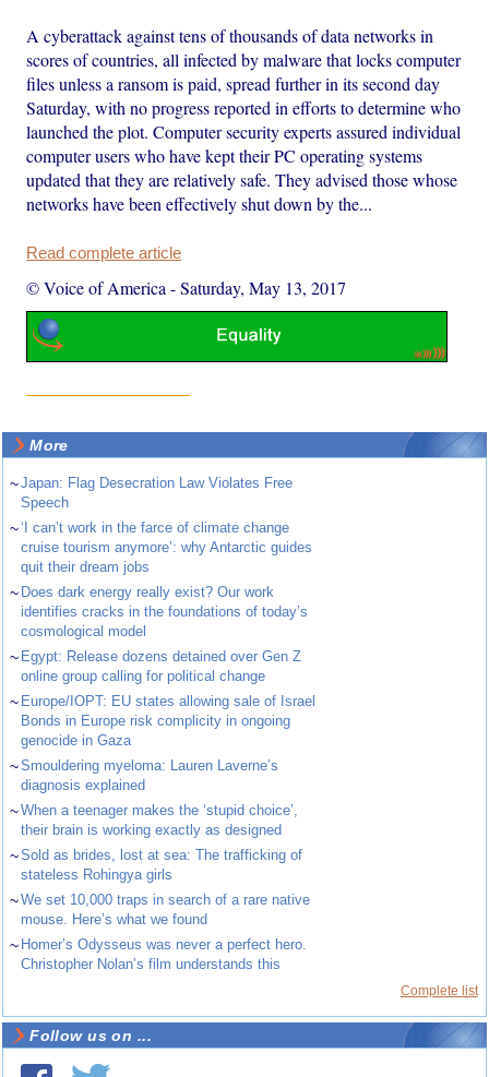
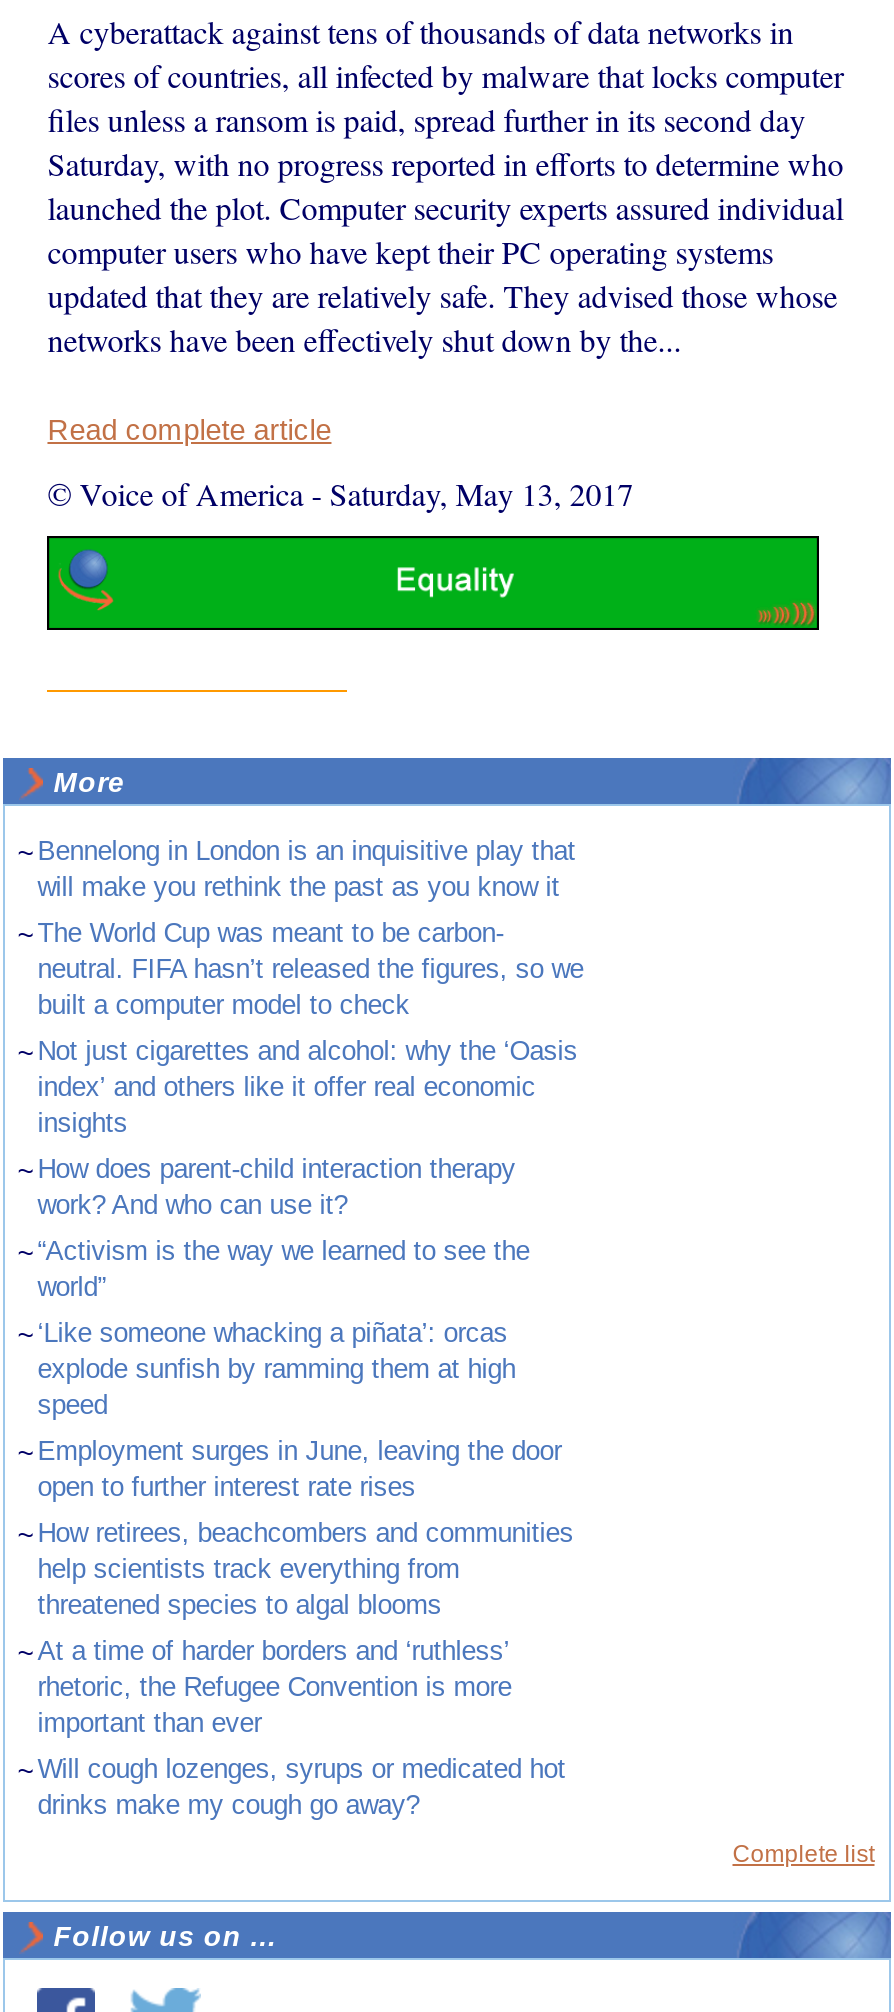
[10,475,293,511] ~ Japan: Flag Desecration Law Violates Free | Speech -> [17,837,575,903] ~ Bennelong in London is an inquisitive play that | will make you rethink the past as you know it
[10,520,312,576] ~ ‘I can’t work in the farce of climate change | cruise tourism anymore’: why Antarctic guides | quit their dream jobs -> [17,919,583,1021] ~ The World Cup was meant to be carbon- | neutral. FIFA hasn’t released the figures, so we | built a computer model to check
[10,584,308,640] ~ Does dark energy really exist? Our work | identifies cracks in the foundations of today’s | cosmological model -> [17,1037,577,1139] ~ Not just cigarettes and alcohol: why the ‘Oasis | index’ and others like it offer real economic | insights
[10,649,301,685] ~ Egypt: Release dozens detained over Gen Z | online group calling for political change -> [17,1155,515,1221] ~ How does parent-child interaction therapy | work? And who can use it?
[10,693,316,749] ~ Europe/IOPT: EU states allowing sale of Israel | Bonds in Europe risk complicity in ongoing | genocide in Gaza -> [17,1237,529,1303] ~ “Activism is the way we learned to see the | world”
[10,758,279,794] ~ Smouldering myeloma: Lauren Laverne’s | diagnosis explained -> [17,1319,515,1421] ~ ‘Like someone whacking a piñata’: orcas | explode sunfish by ramming them at high | speed
[10,803,298,839] ~ When a teenager makes the ‘stupid choice’, | their brain is working exactly as designed -> [17,1437,561,1503] ~ Employment surges in June, leaving the door | open to further interest rate rises
[10,847,303,883] ~ Sold as brides, lost at sea: The trafficking of | stateless Rohingya girls -> [17,1519,573,1621] ~ How retirees, beachcombers and communities | help scientists track everything from | threatened species to algal blooms
[10,892,310,928] ~ We set 10,000 traps in search of a rare native | mouse. Here’s what we found -> [17,1637,511,1739] ~ At a time of harder borders and ‘ruthless’ | rhetoric, the Refugee Convention is more | important than ever
[10,937,307,973] ~ Homer’s Odysseus was never a perfect hero. | Christopher Nolan’s film understands this -> [17,1755,565,1821] ~ Will cough lozenges, syrups or medicated hot | drinks make my cough go away?

